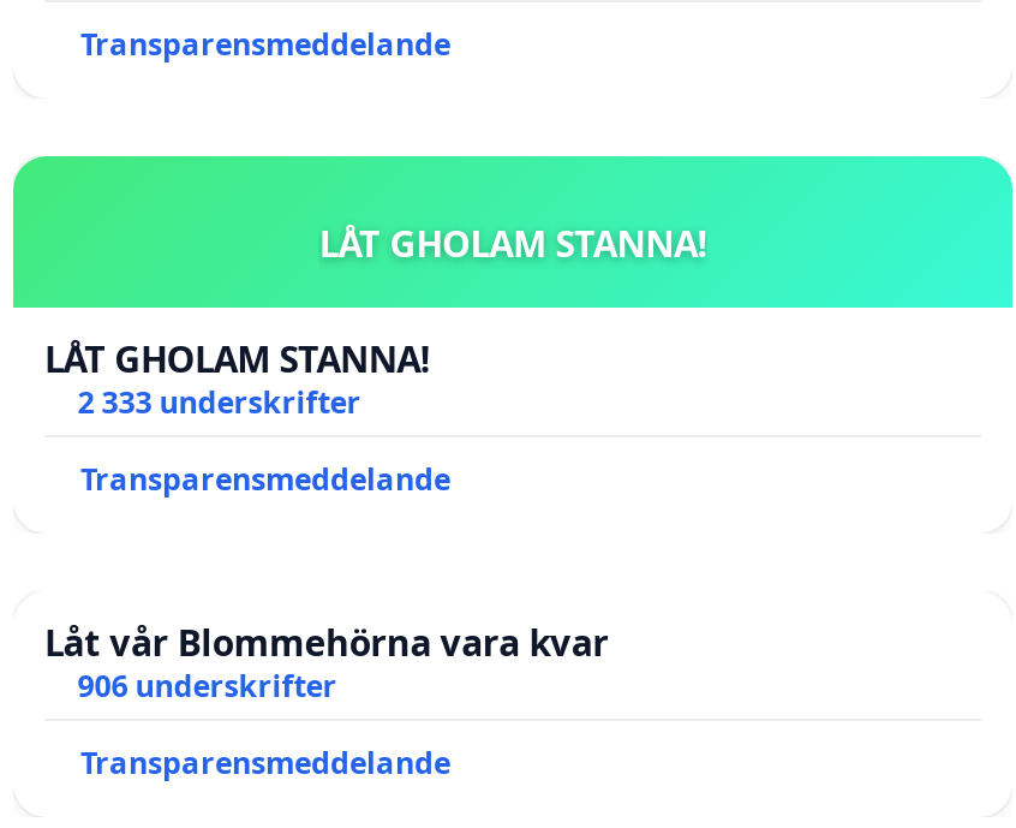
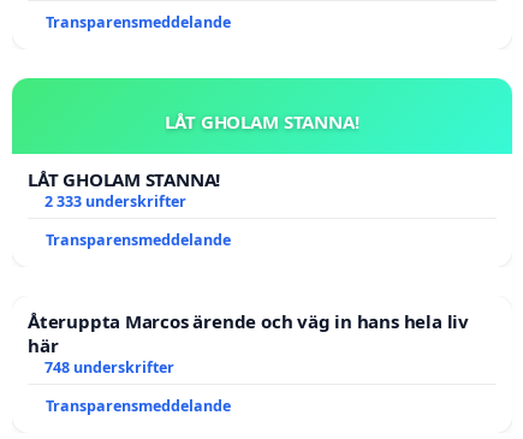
[44,617,609,706] Låt vår Blommehörna vara kvar | 906 underskrifter -> [28,309,469,378] Återuppta Marcos ärende och väg in hans hela liv | här | 748 underskrifter

